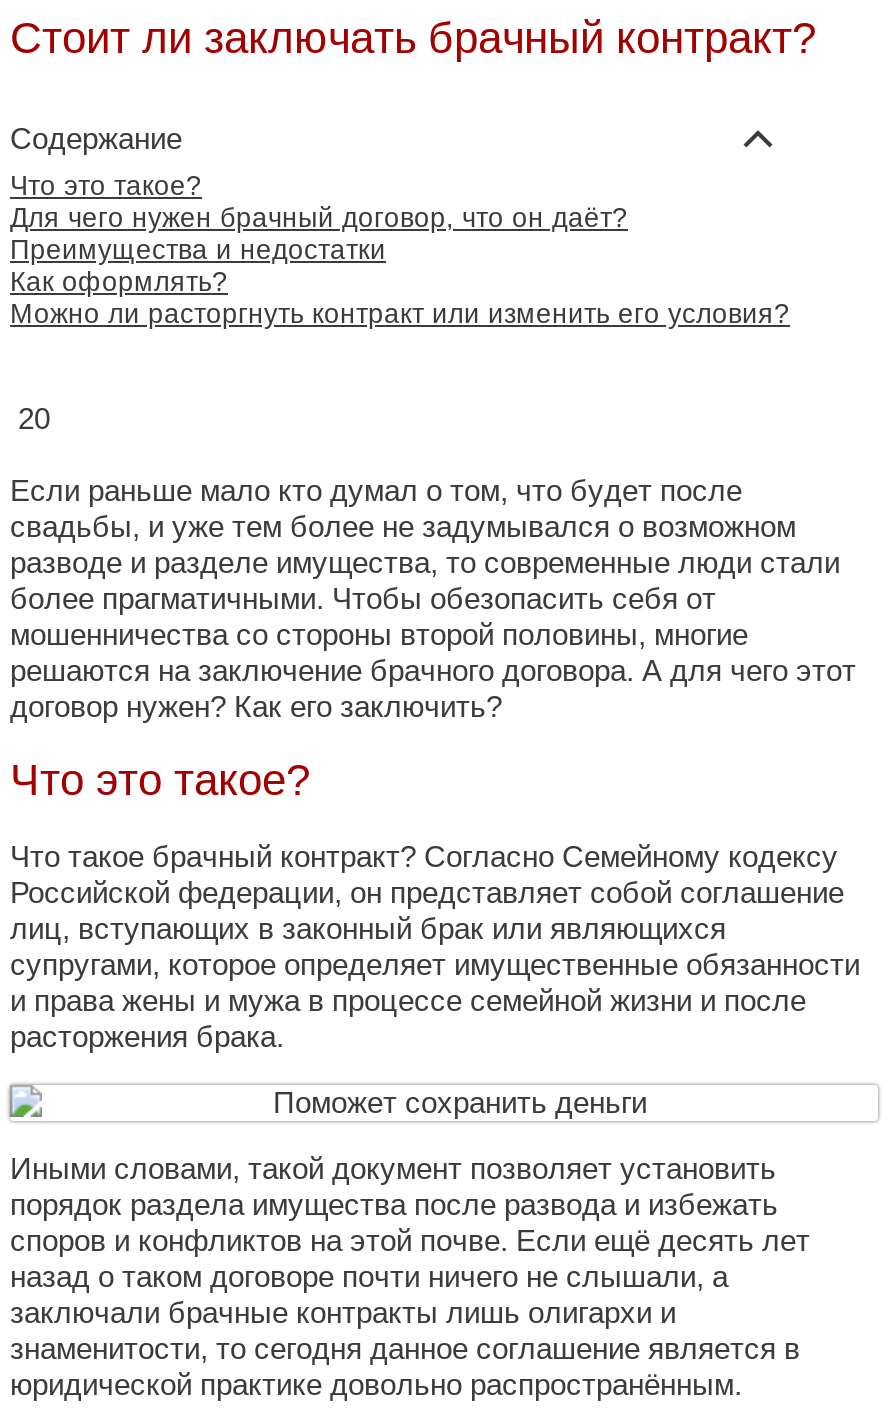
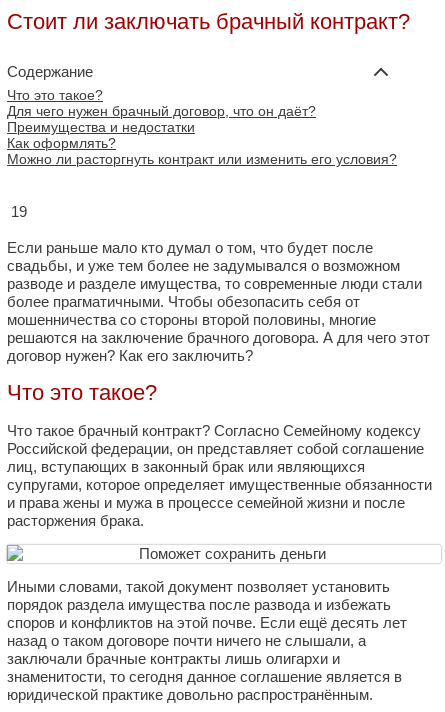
[18,401,50,435] 20 -> [11,203,27,220] 19

